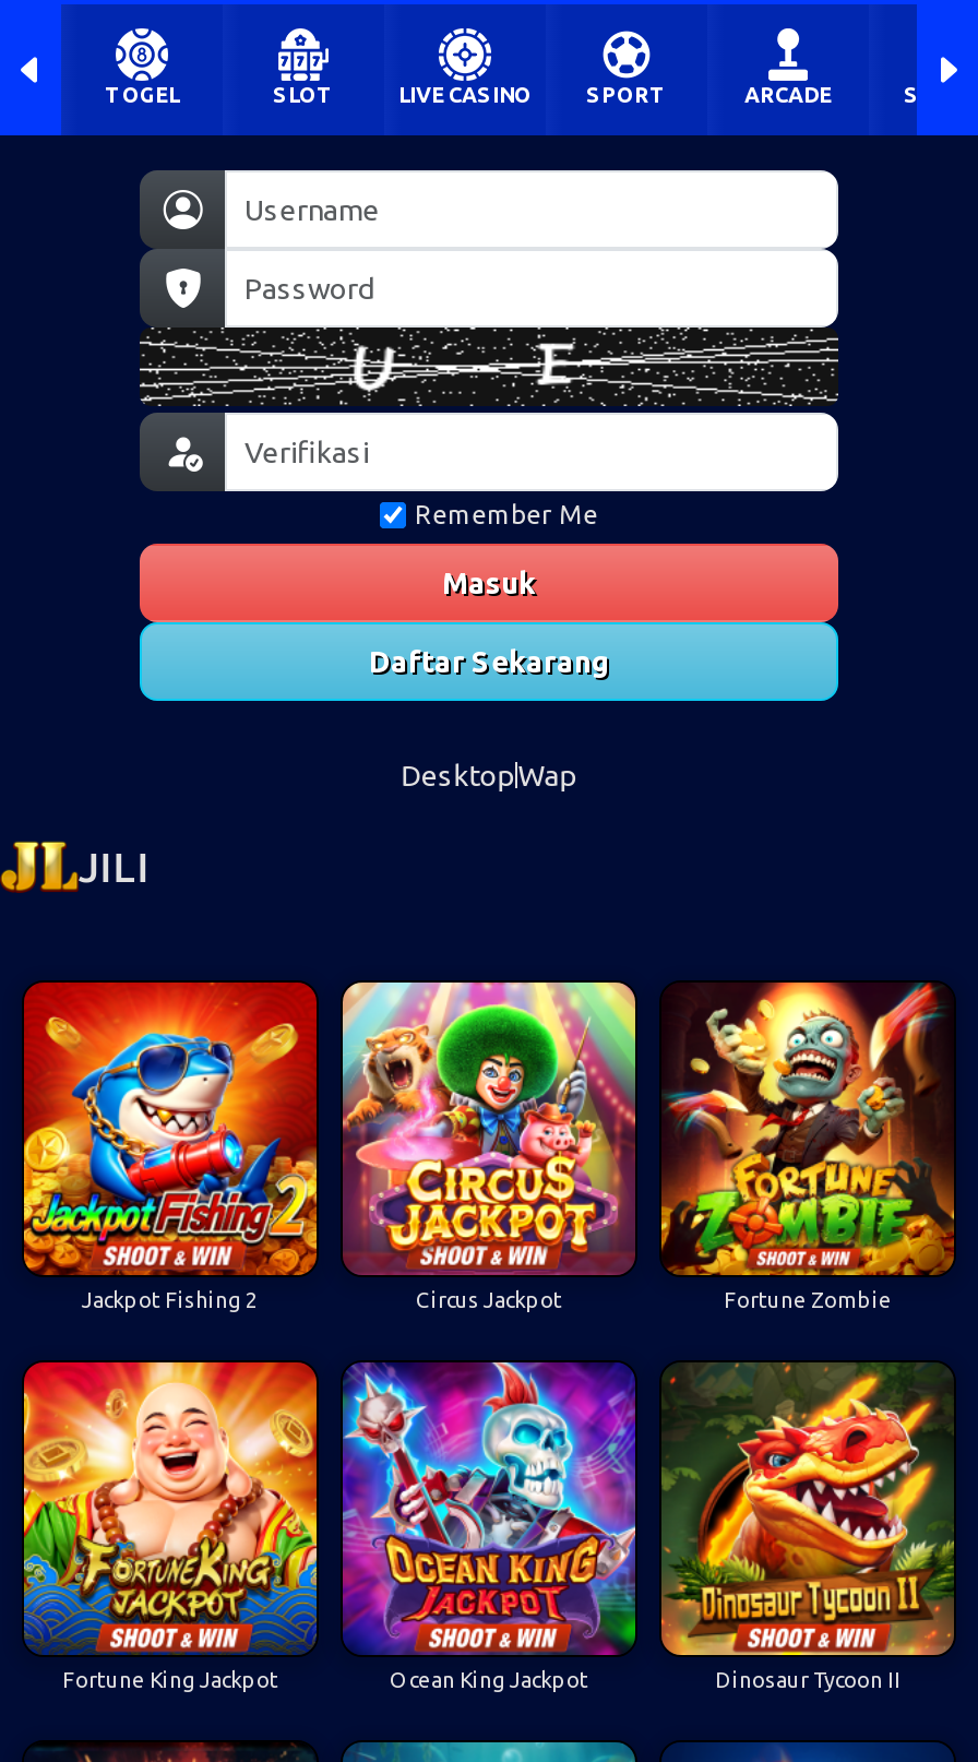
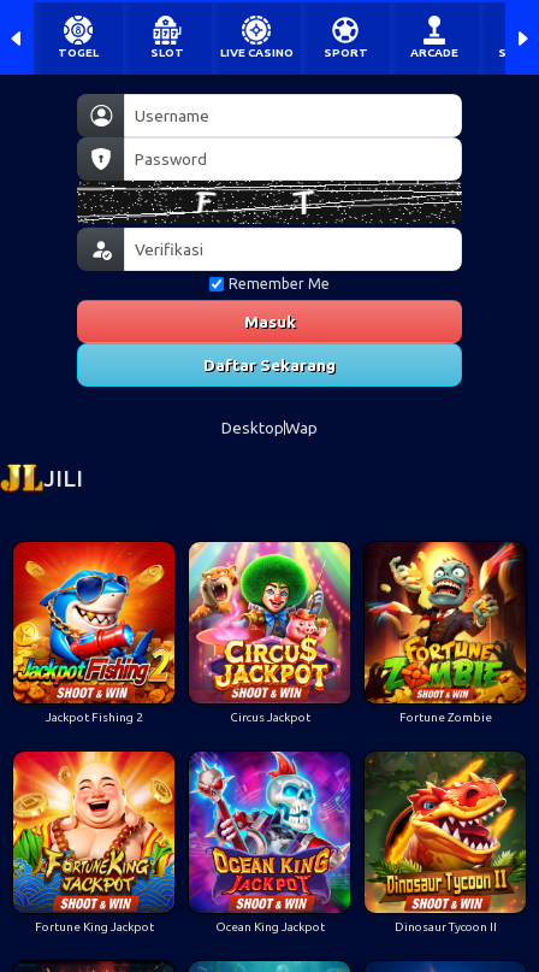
[140,325,838,406] [image] -> [77,181,462,224] [image]

